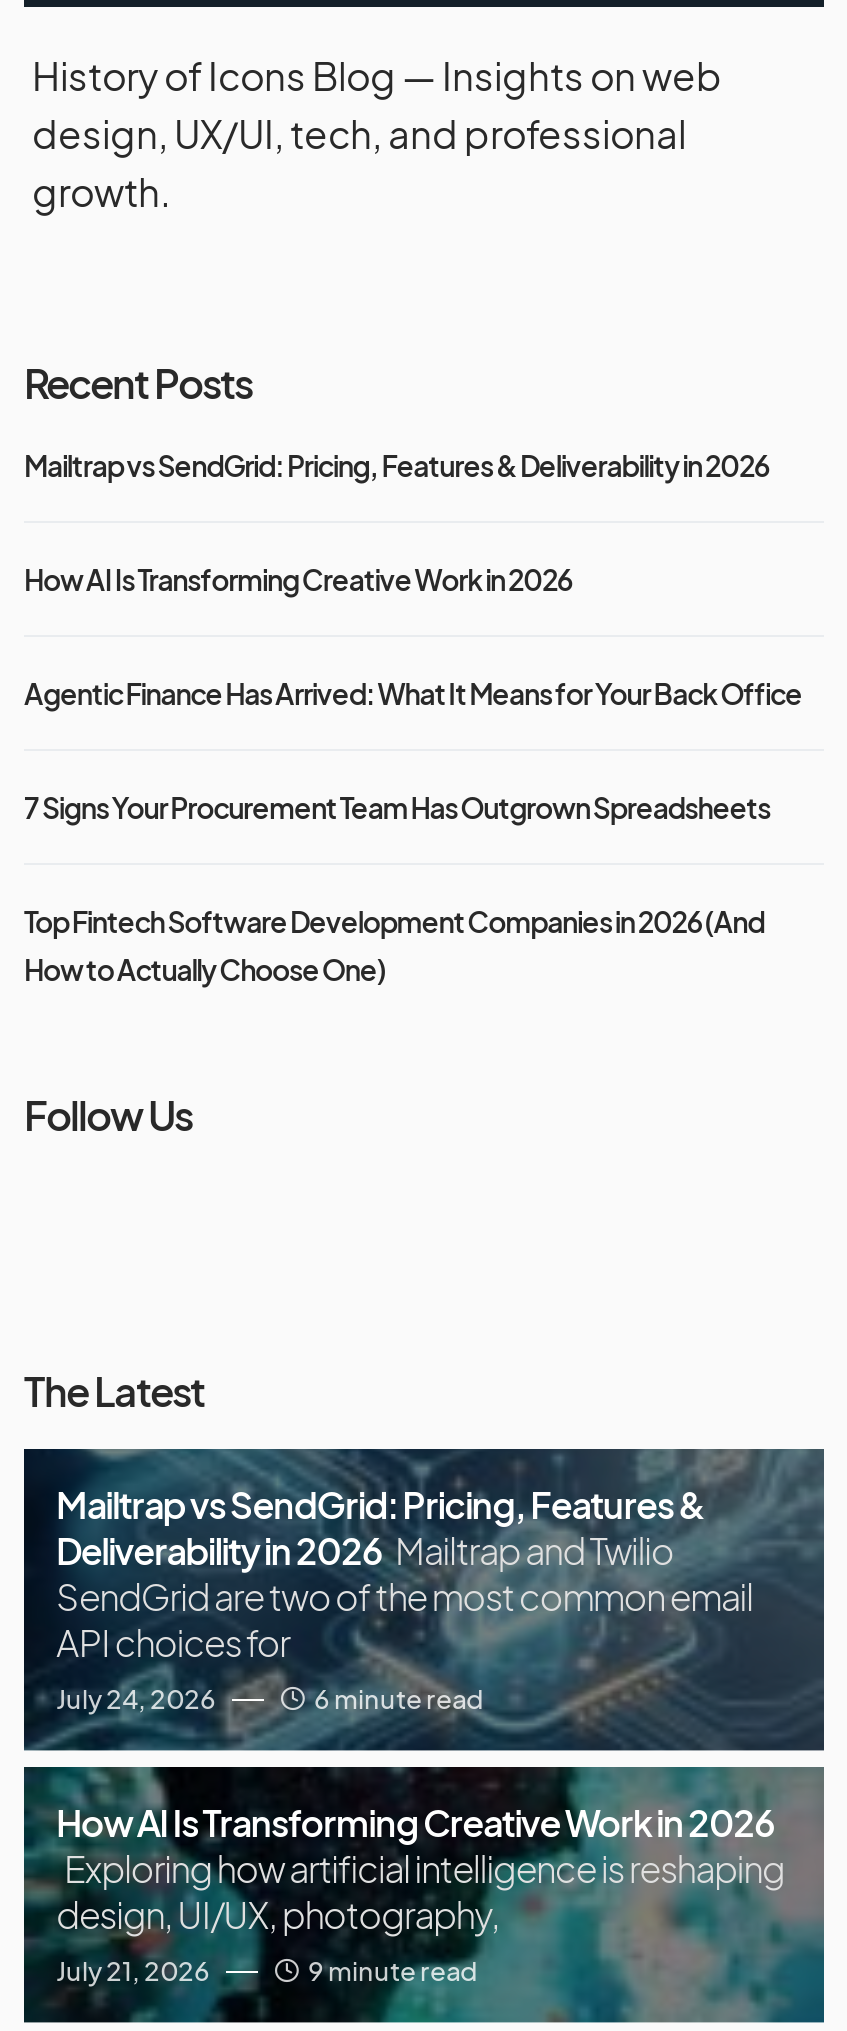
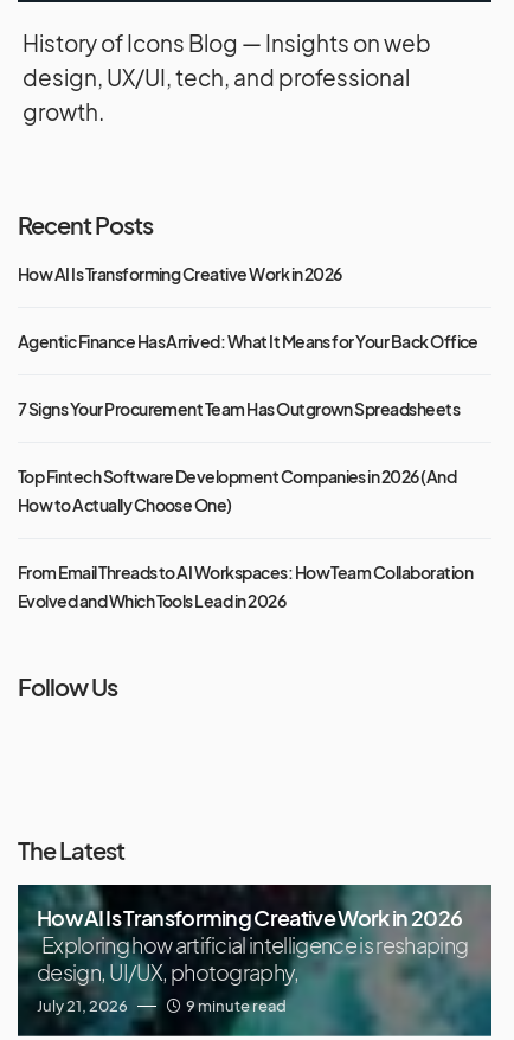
[24,446,769,482] Mailtrap vs SendGrid: Pricing, Features & Deliverability in 2026 -> none
none -> [18,561,473,611] From Email Threads to AI Workspaces: How Team Collaboration | Evolved and Which Tools Lead in 2026
moved [24,1088,204,1414] -> [18,671,124,864]: Follow Us | The Latest
[22,1447,826,1753] [image] | Mailtrap vs SendGrid: Pricing, Features & | Deliverability in 2026 Mailtrap and Twilio | SendGrid are two of the most common email | API choices for | July 24, 2026 | 6 minute read -> none

